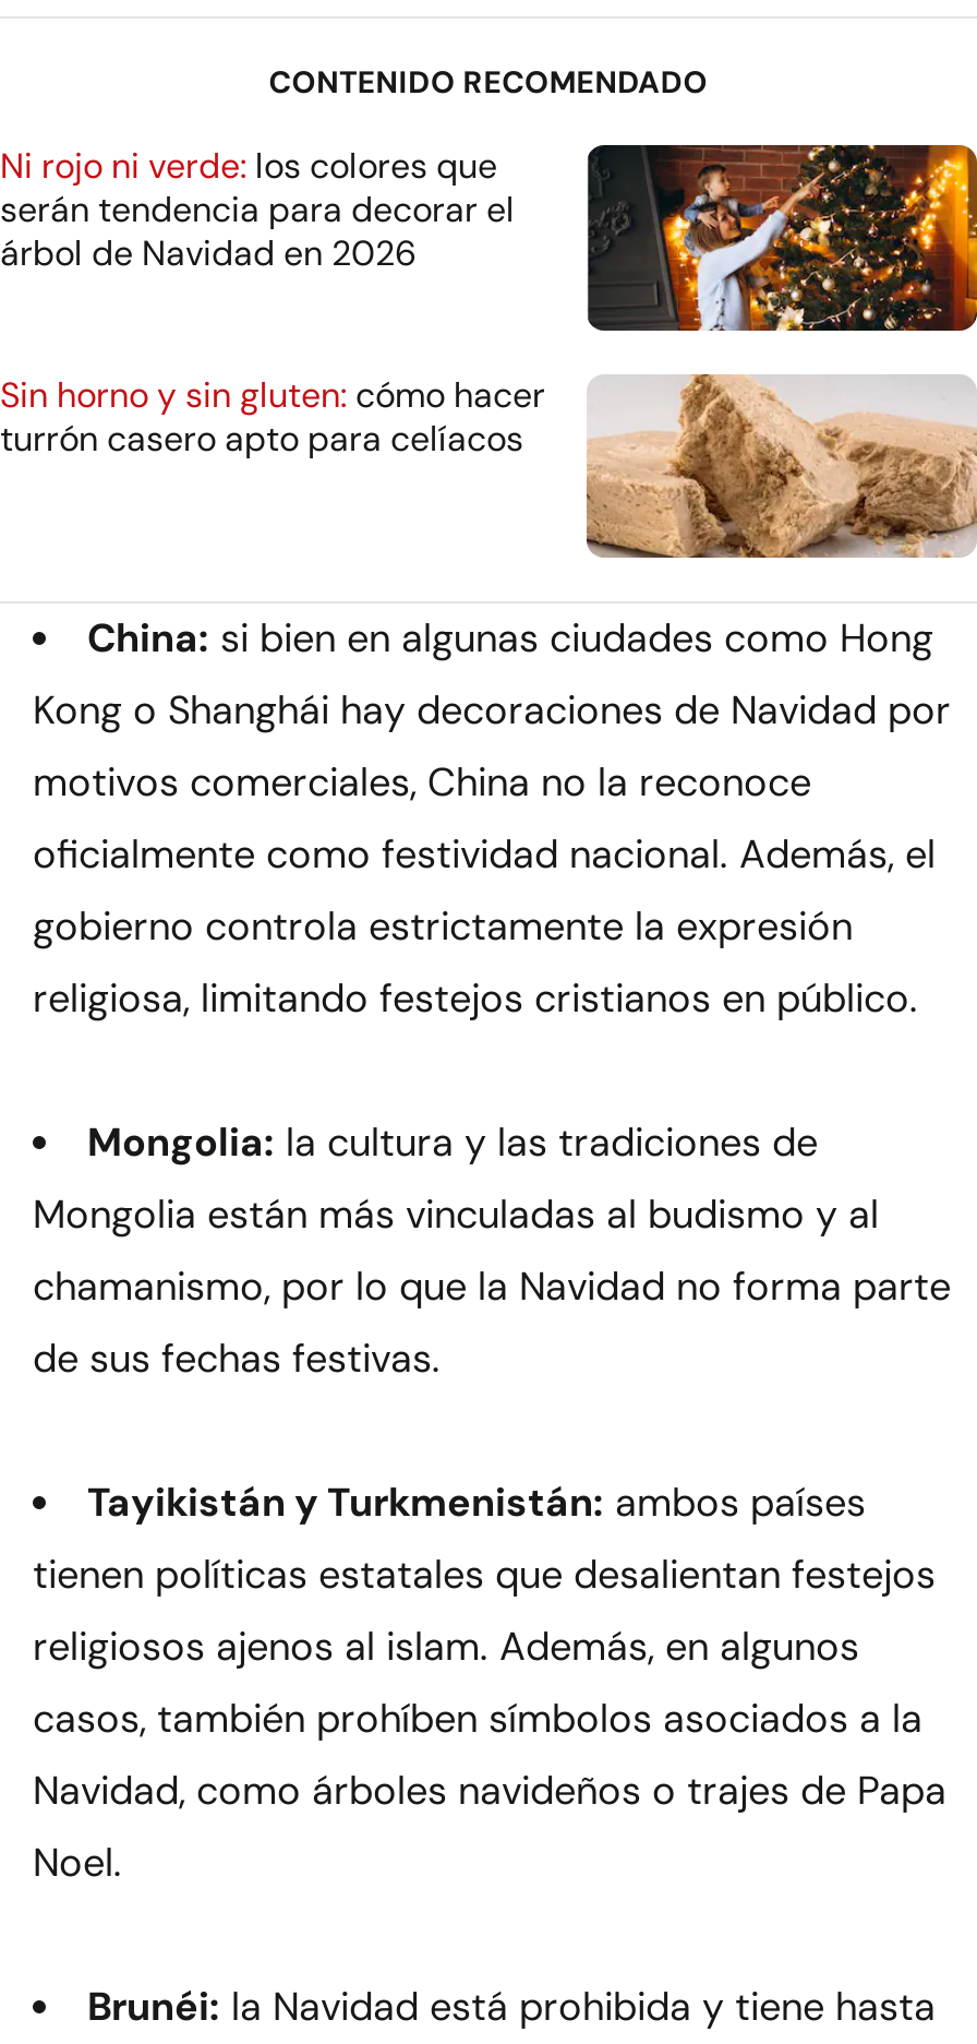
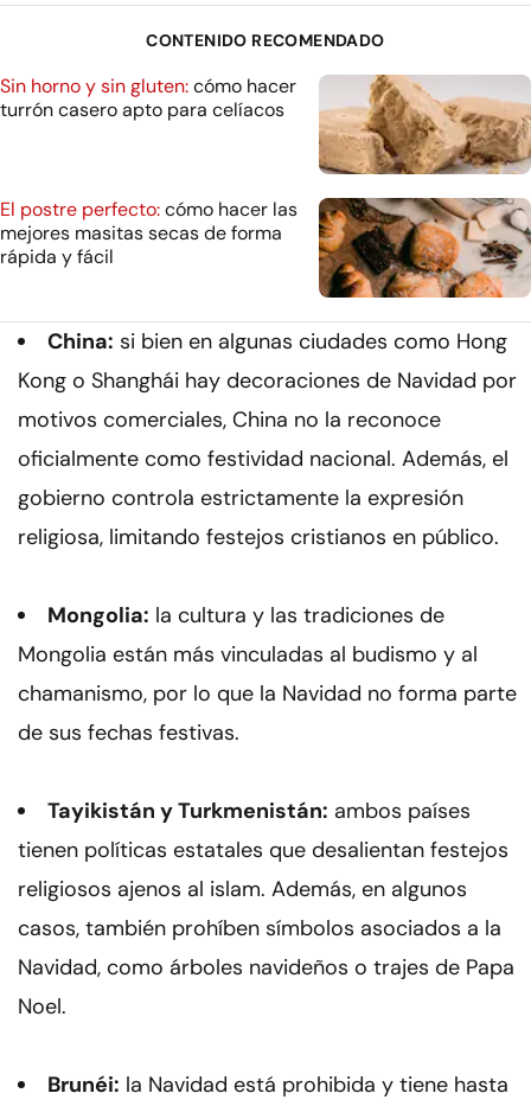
[0,143,970,333] [image] | Ni rojo ni verde: los colores que | serán tendencia para decorar el | árbol de Navidad en 2026 -> none
moved [0,372,977,562] -> [0,74,531,178]: [image] | Sin horno y sin gluten: cómo hacer | turrón casero apto para celíacos
none -> [0,197,527,299] [image] | El postre perfecto: cómo hacer las | mejores masitas secas de forma | rápida y fácil

